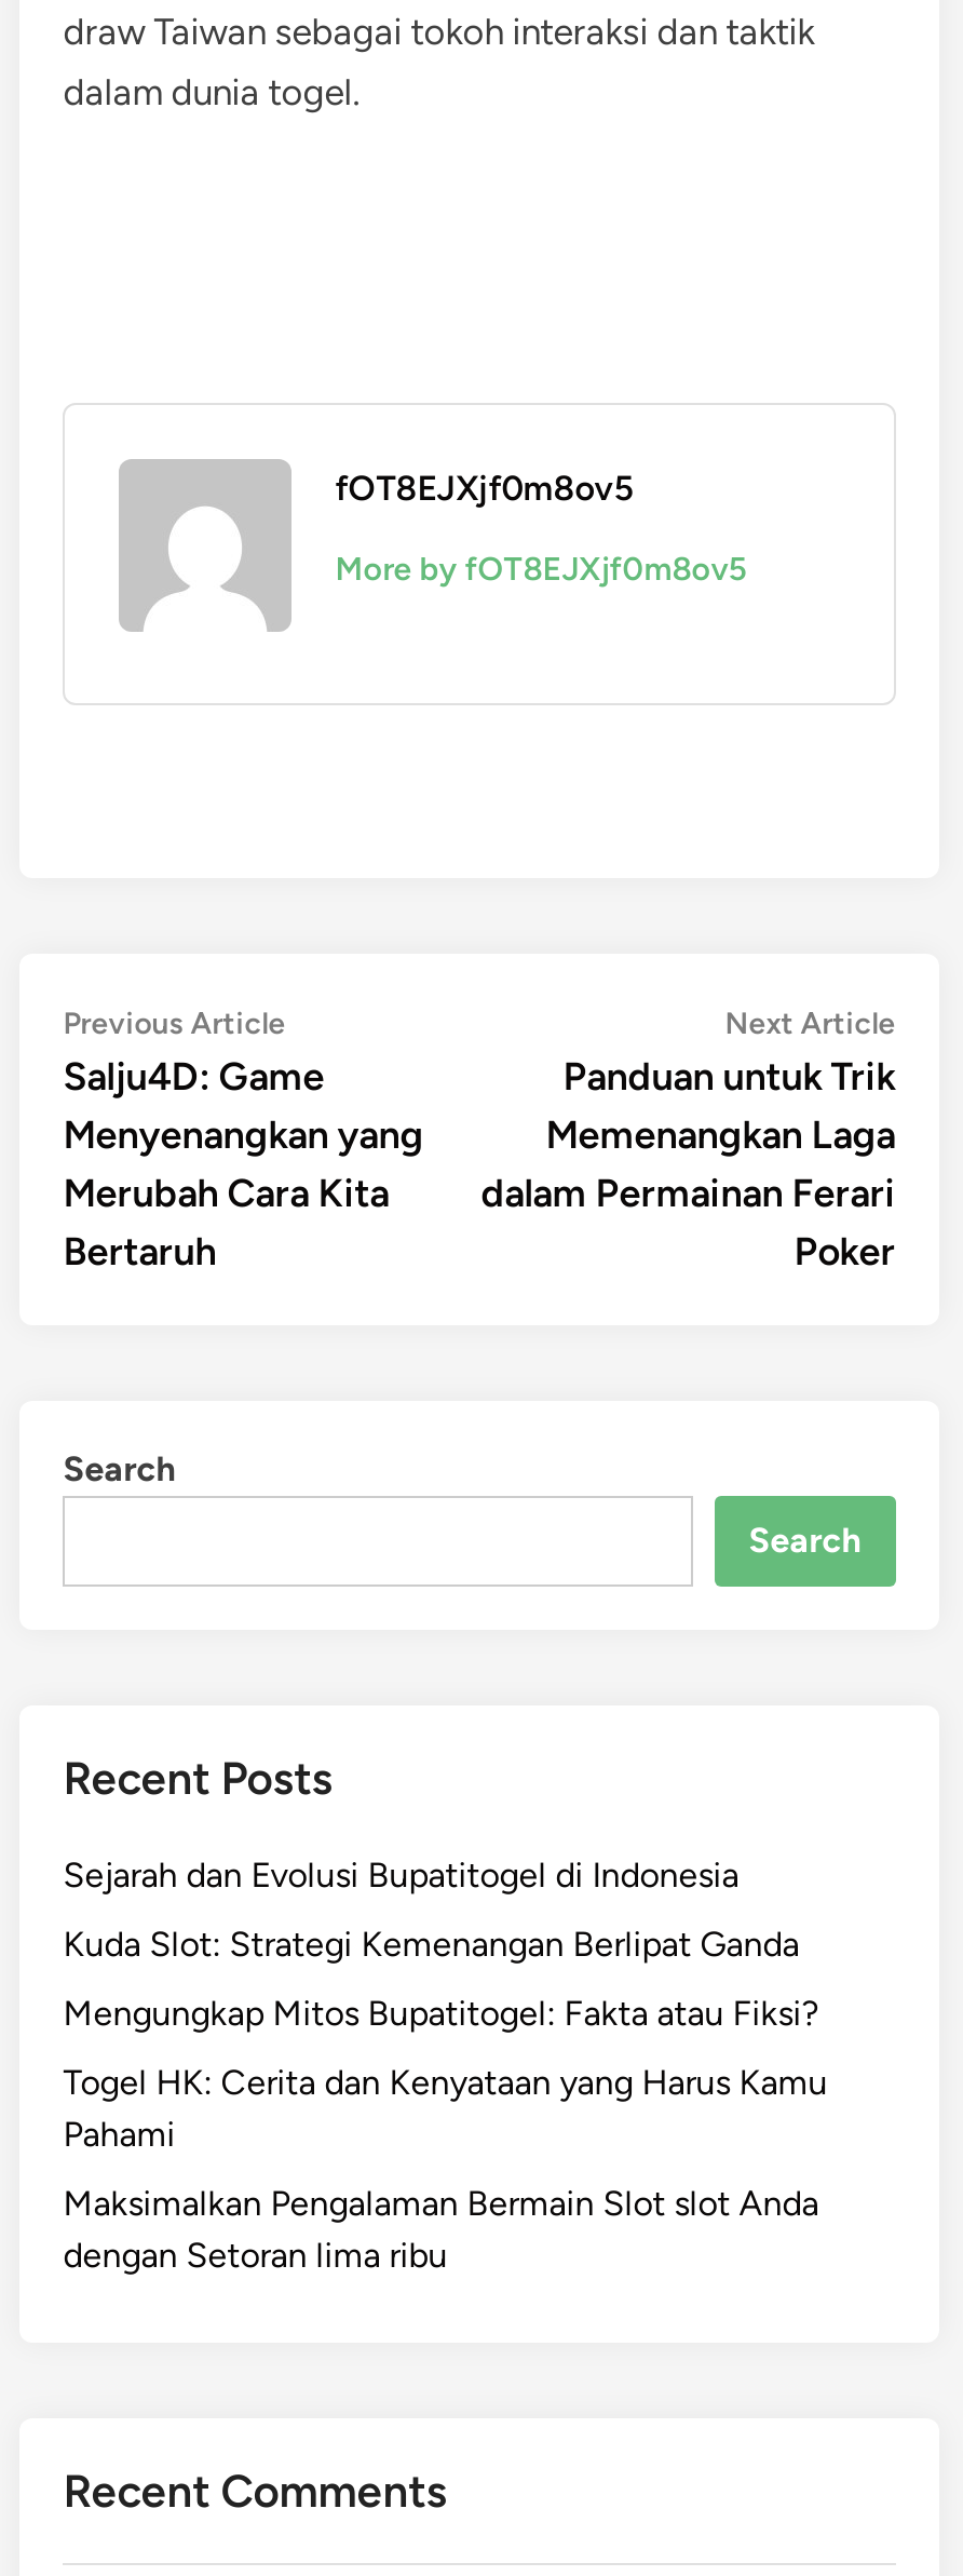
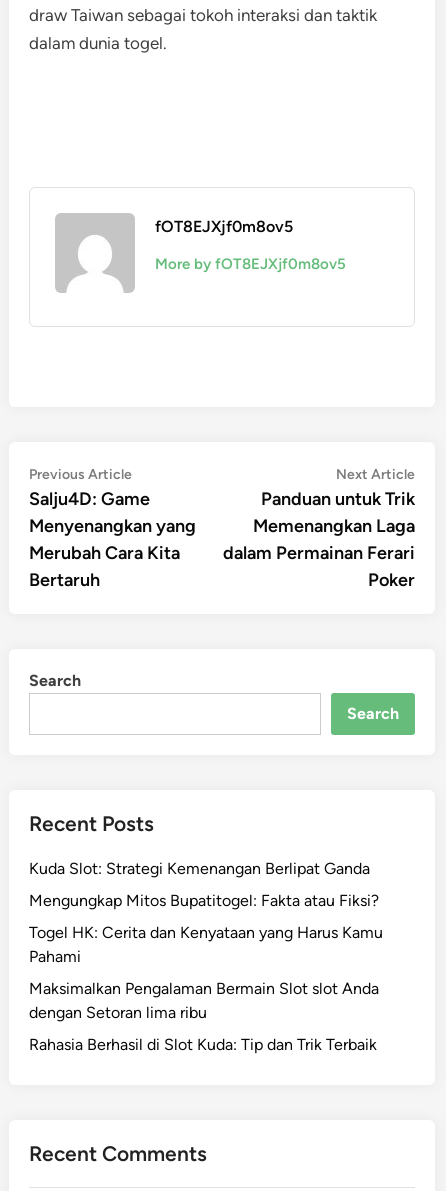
[63,1855,739,1896] Sejarah dan Evolusi Bupatitogel di Indonesia -> none
moved [63,1924,827,2276] -> [29,859,383,1022]: Kuda Slot: Strategi Kemenangan Berlipat Ganda | Mengungkap Mitos Bupatitogel: Fakta atau Fiksi? | Togel HK: Cerita dan Kenyataan yang Harus Kamu | Pahami | Maksimalkan Pengalaman Bermain Slot slot Anda | dengan Setoran lima ribu
none -> [29,1035,377,1054] Rahasia Berhasil di Slot Kuda: Tip dan Trik Terbaik

